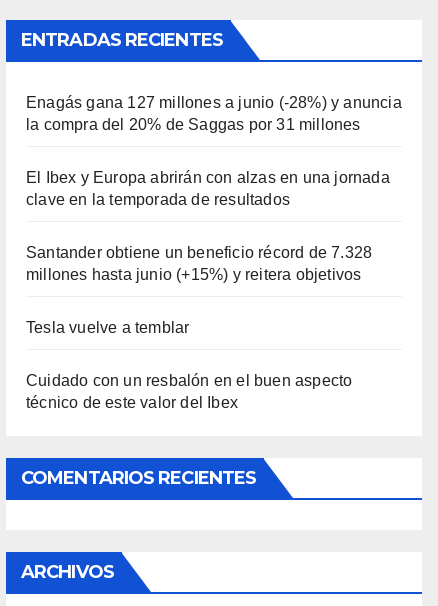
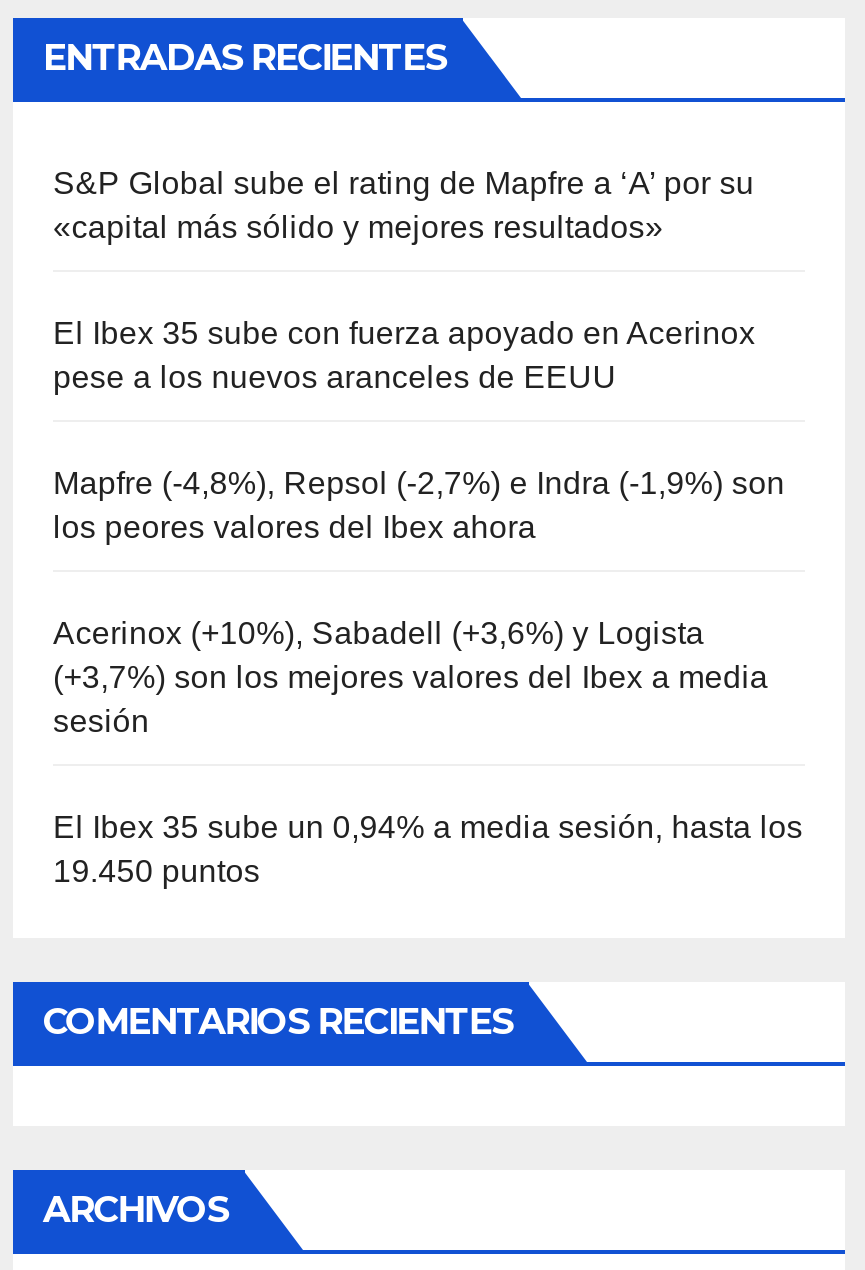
[26,94,402,133] Enagás gana 127 millones a junio (-28%) y anuncia | la compra del 20% de Saggas por 31 millones -> [53,165,754,243] S&P Global sube el rating de Mapfre a ‘A’ por su | «capital más sólido y mejores resultados»
[26,169,390,208] El Ibex y Europa abrirán con alzas en una jornada | clave en la temporada de resultados -> [53,315,755,393] El Ibex 35 sube con fuerza apoyado en Acerinox | pese a los nuevos aranceles de EEUU
[26,244,372,283] Santander obtiene un beneficio récord de 7.328 | millones hasta junio (+15%) y reitera objetivos -> [53,465,785,543] Mapfre (-4,8%), Repsol (-2,7%) e Indra (-1,9%) son | los peores valores del Ibex ahora
[26,319,189,336] Tesla vuelve a temblar -> [53,615,768,737] Acerinox (+10%), Sabadell (+3,6%) y Logista | (+3,7%) son los mejores valores del Ibex a media | sesión
[26,372,352,411] Cuidado con un resbalón en el buen aspecto | técnico de este valor del Ibex -> [53,809,803,887] El Ibex 35 sube un 0,94% a media sesión, hasta los | 19.450 puntos

